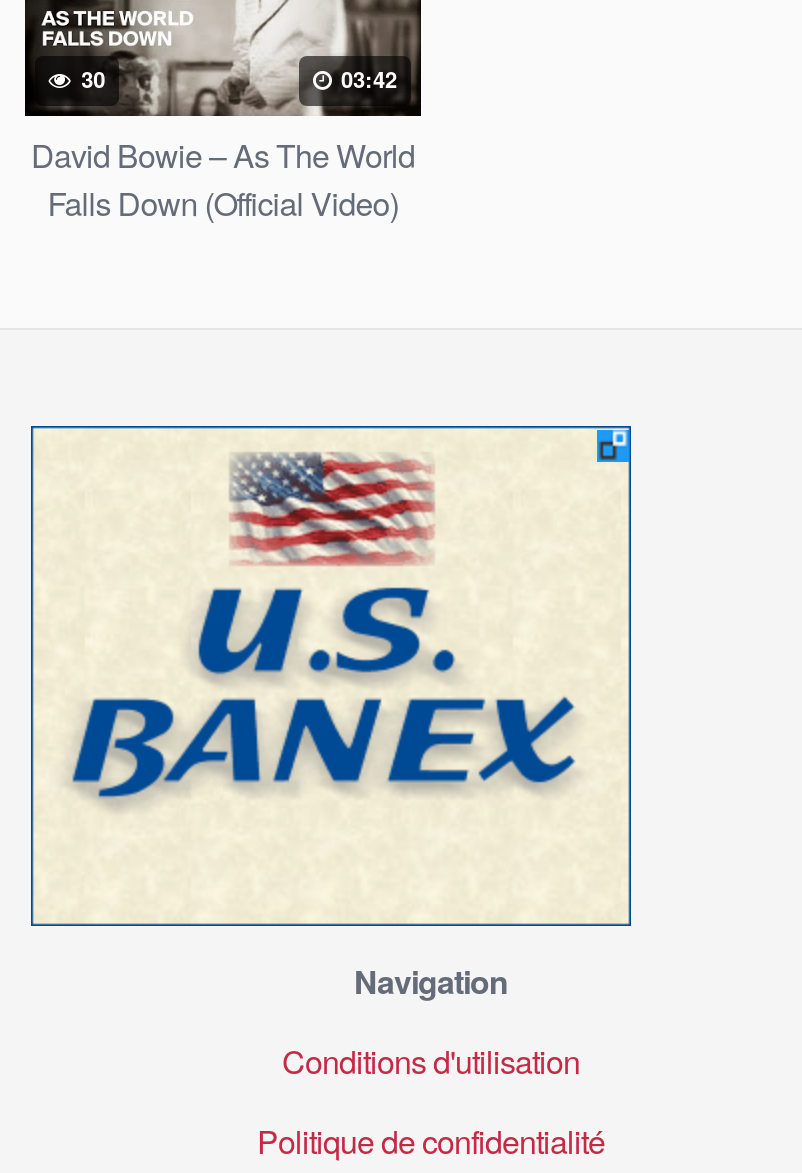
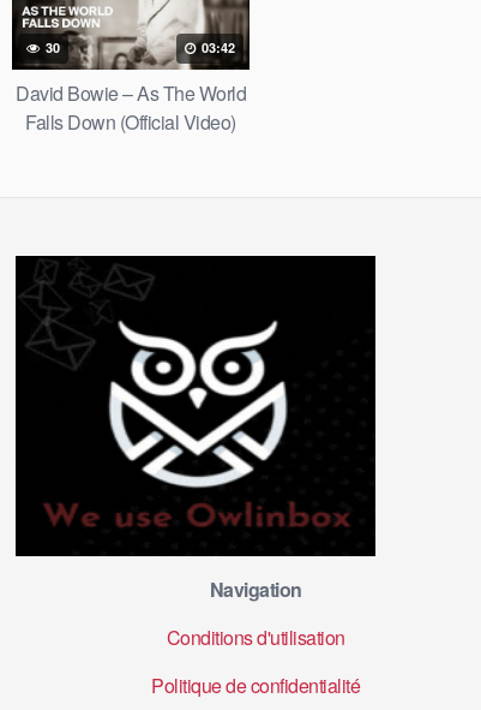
[29,424,633,928] [image] -> [16,255,377,556] [image]

